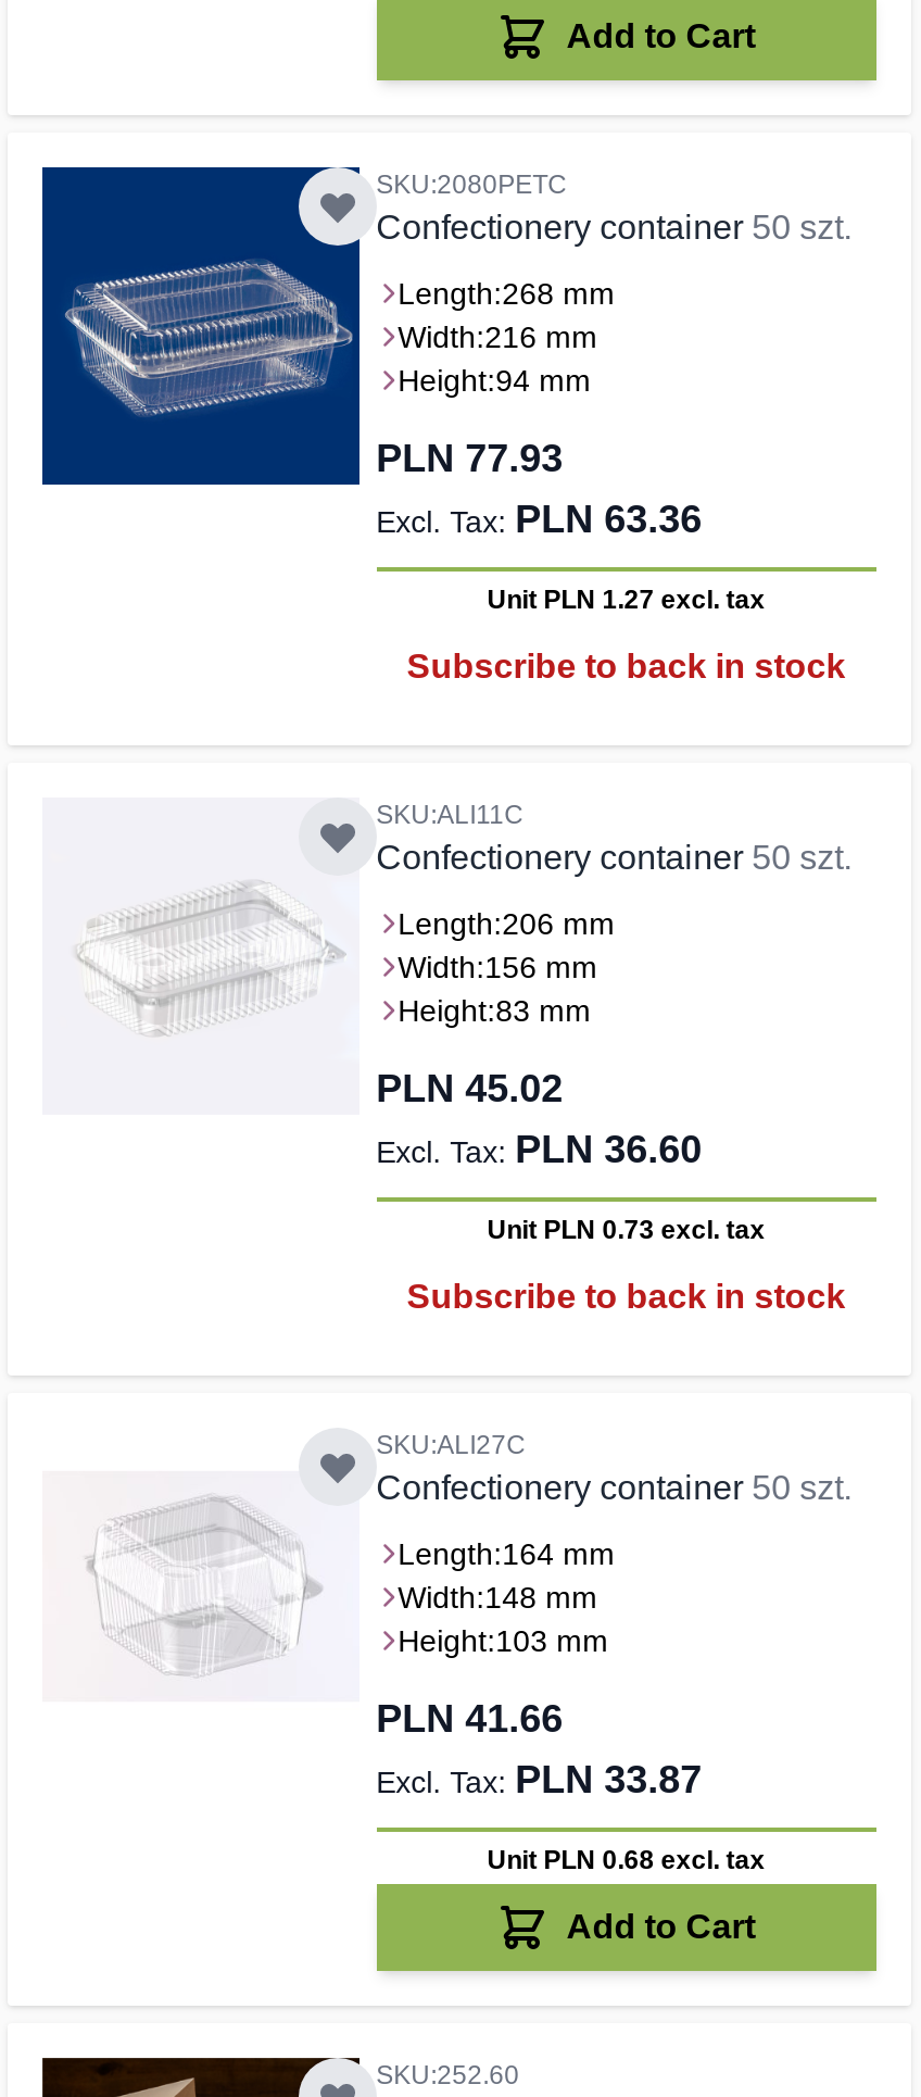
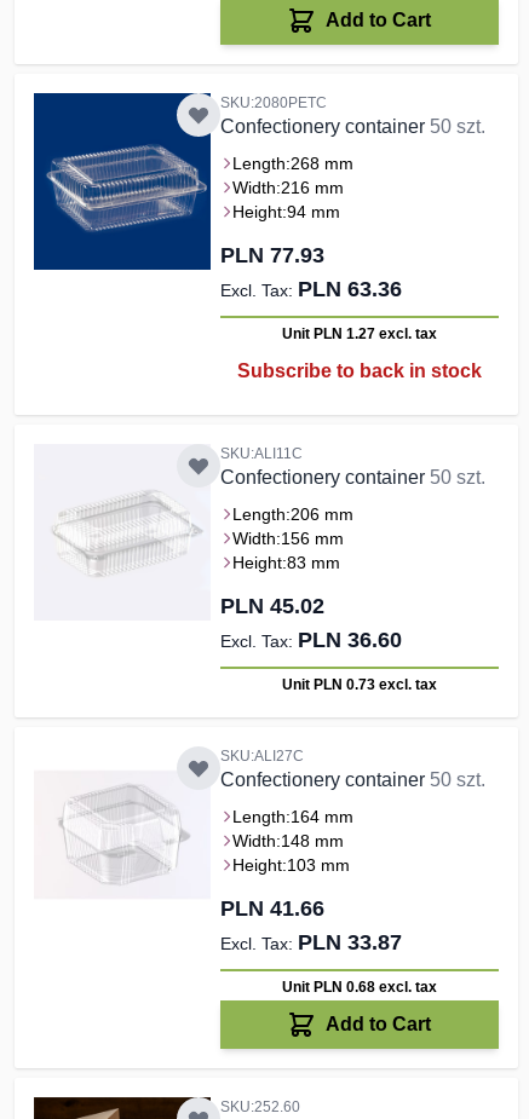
[407,1278,846,1315] Subscribe to back in stock -> none

